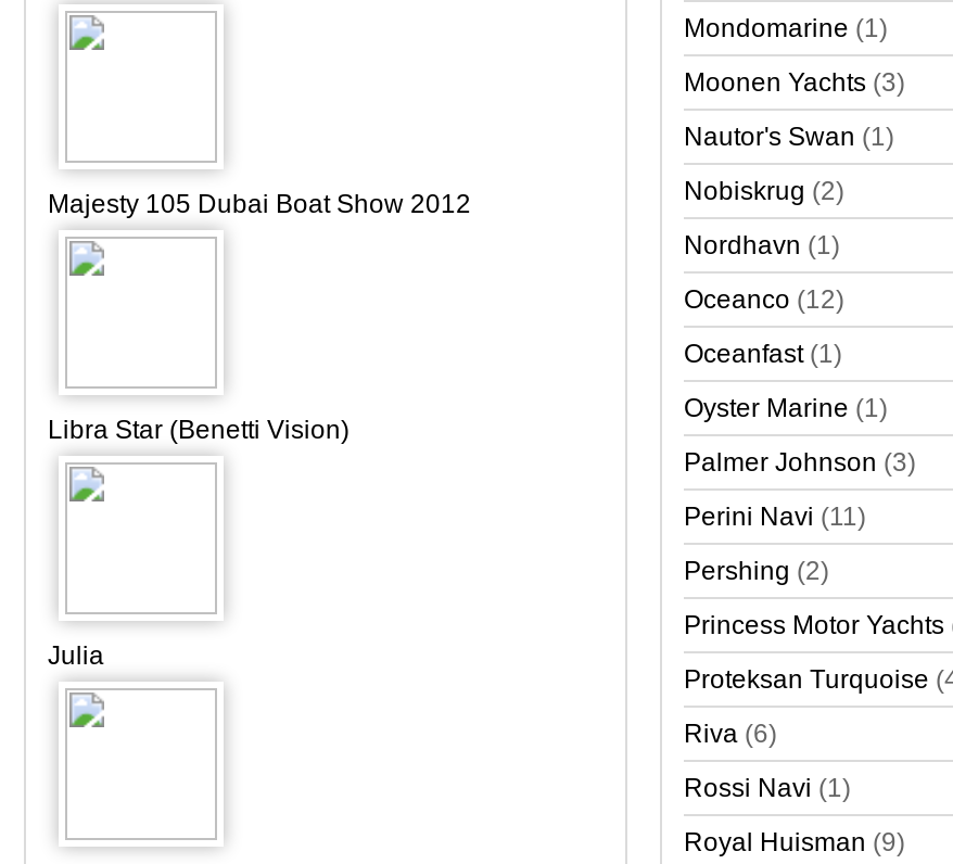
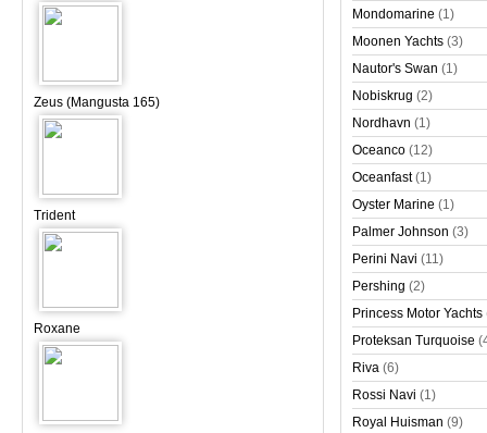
[48,189,471,219] Majesty 105 Dubai Boat Show 2012 -> [34,95,160,110] Zeus (Mangusta 165)
[48,415,350,445] Libra Star (Benetti Vision) -> [34,208,75,223] Trident
[48,640,104,671] Julia -> [34,321,80,336] Roxane

